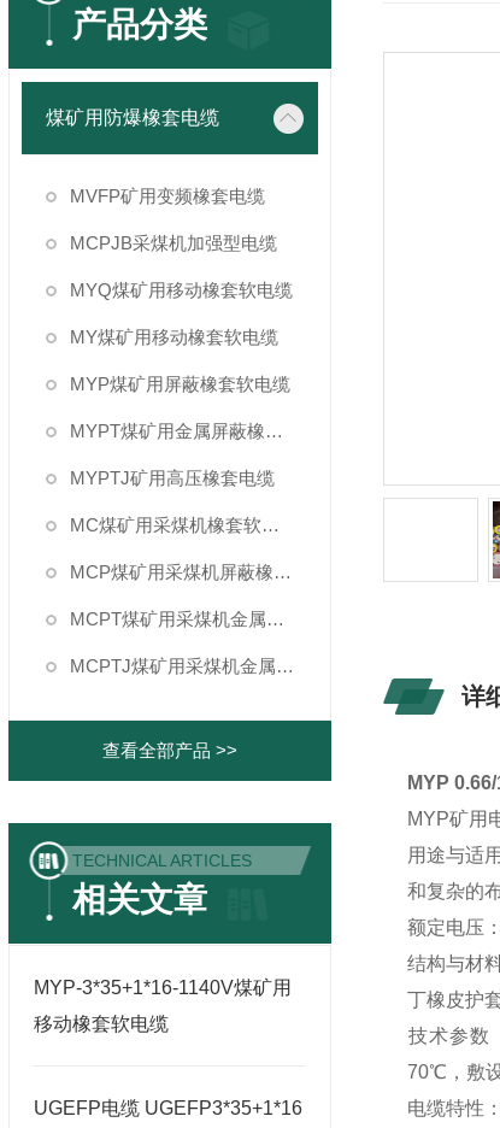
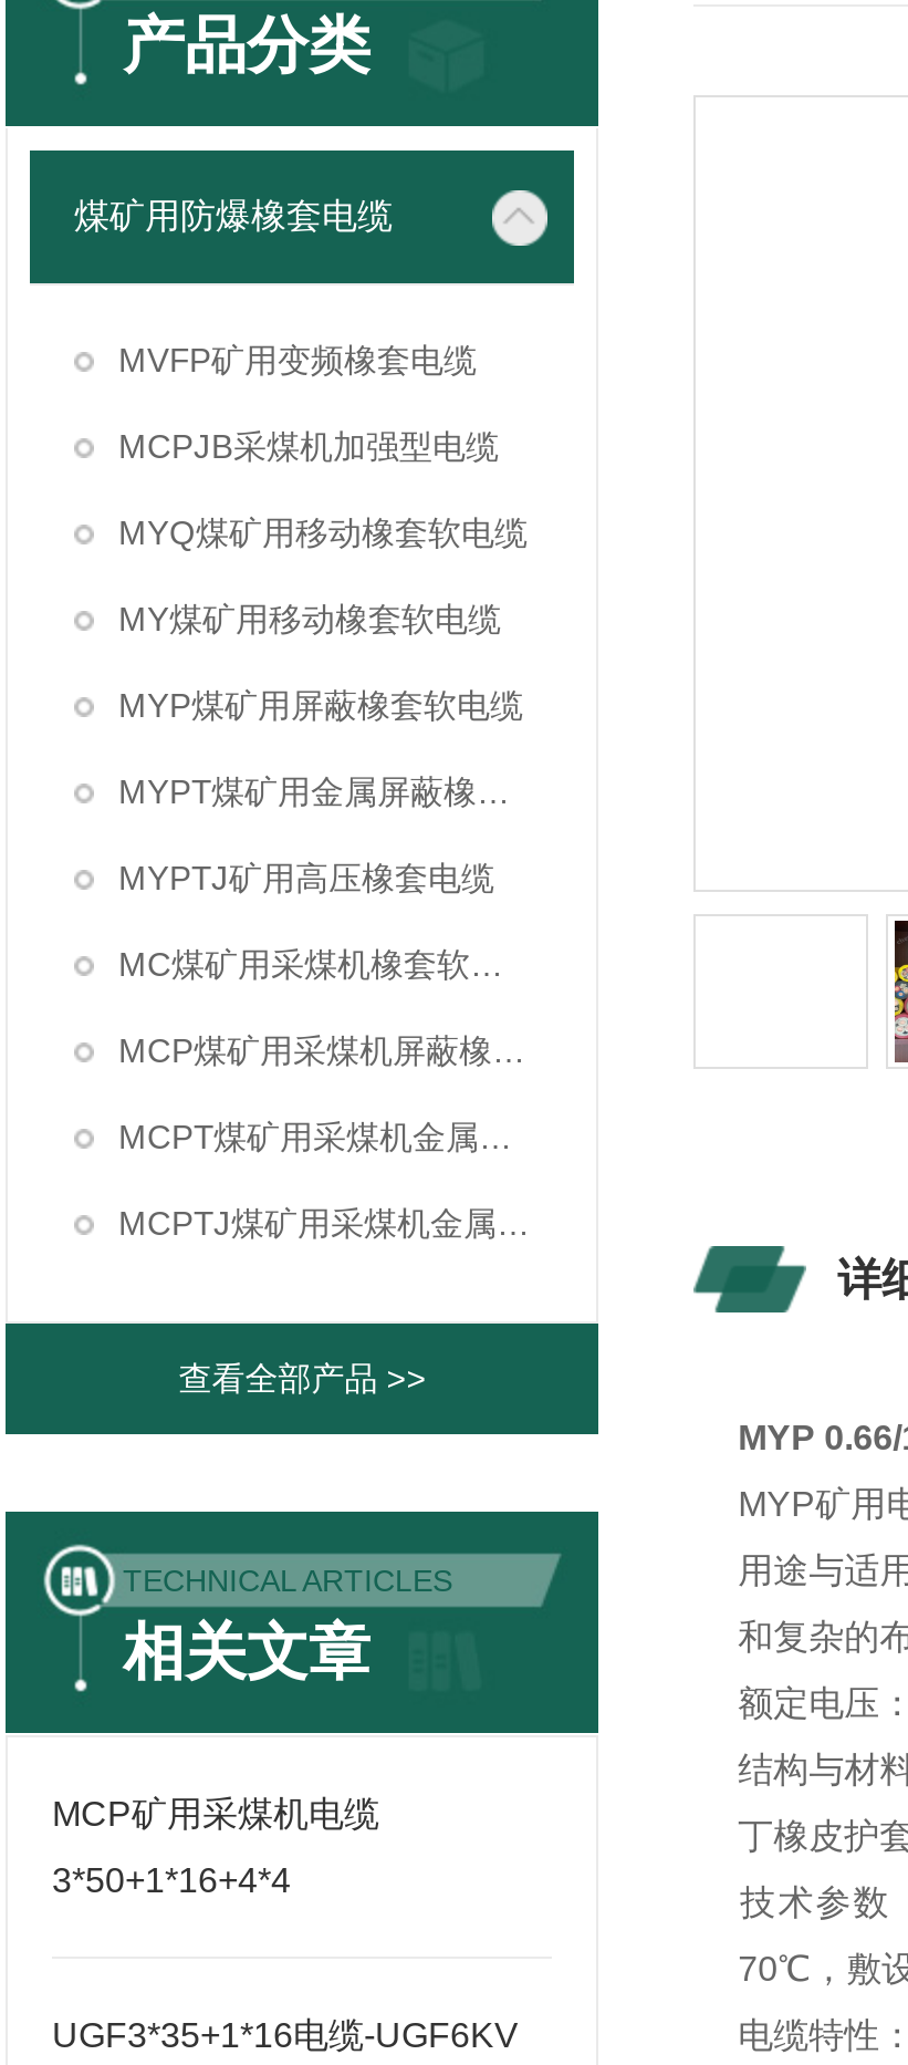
[34,977,292,998] MYP-3*35+1*16-1140V煤矿用 -> [52,1795,379,1833] MCP矿用采煤机电缆
[34,1014,169,1034] 移动橡套软电缆 -> [52,1861,291,1899] 3*50+1*16+4*4
[34,1098,302,1118] UGEFP电缆 UGEFP3*35+1*16 -> [52,2016,519,2054] UGF3*35+1*16电缆-UGF6KV

